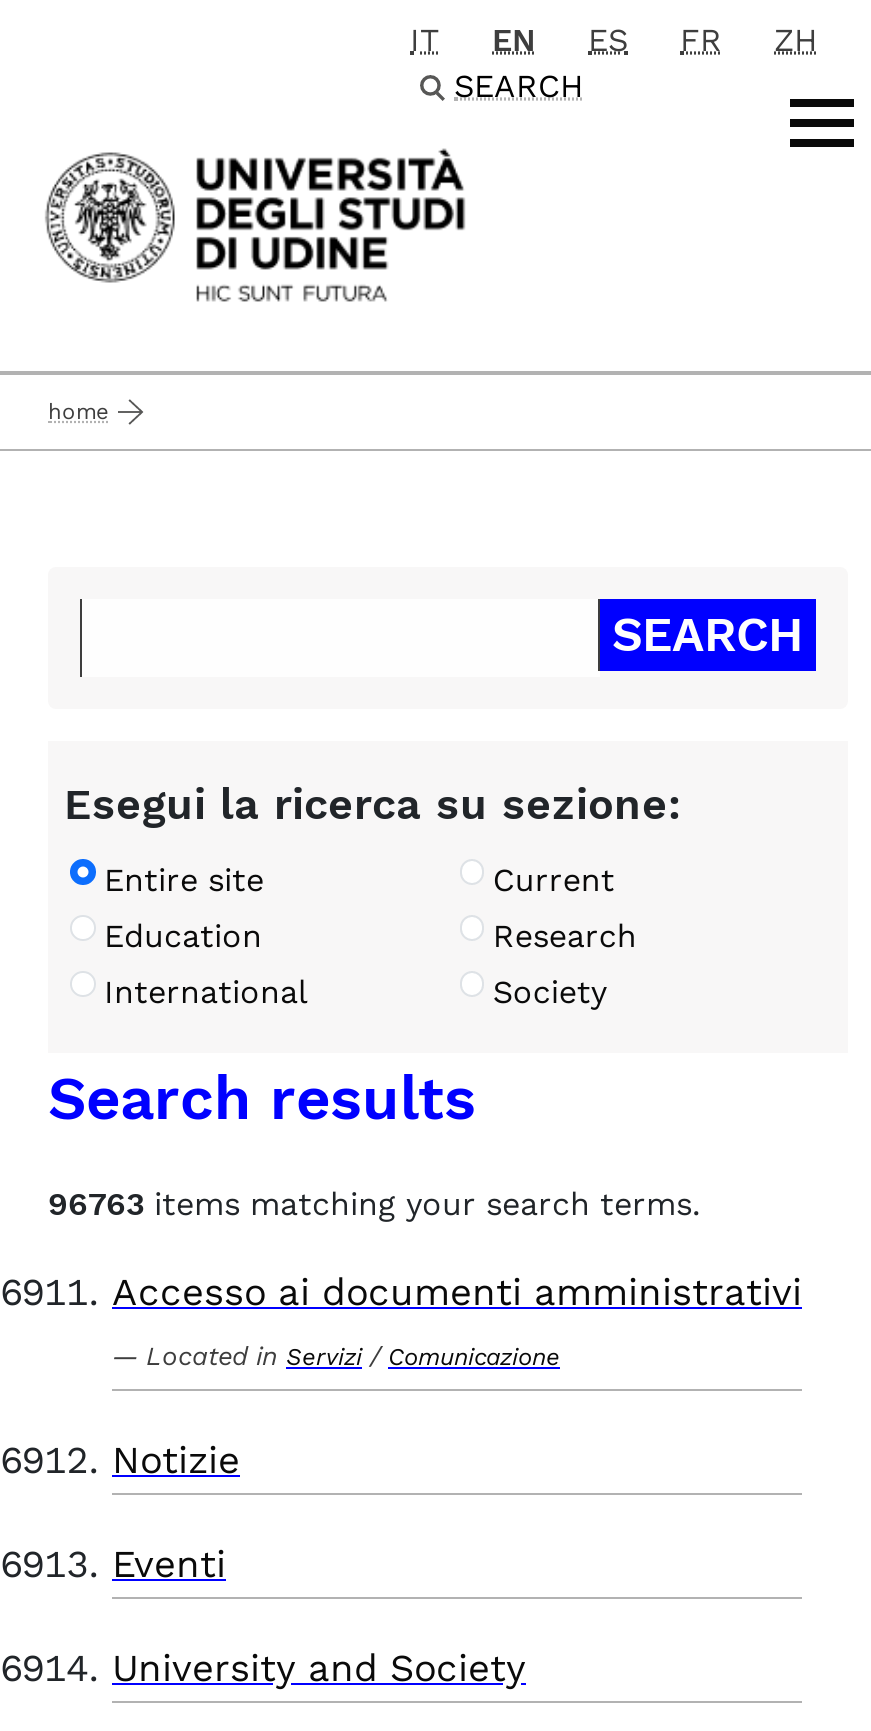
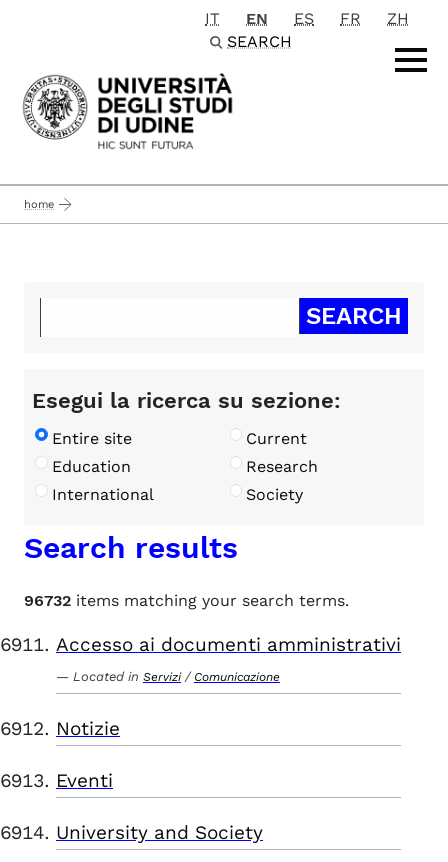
[48,1185,700,1223] 96763 items matching your search terms. -> [24,591,349,610] 96732 items matching your search terms.

